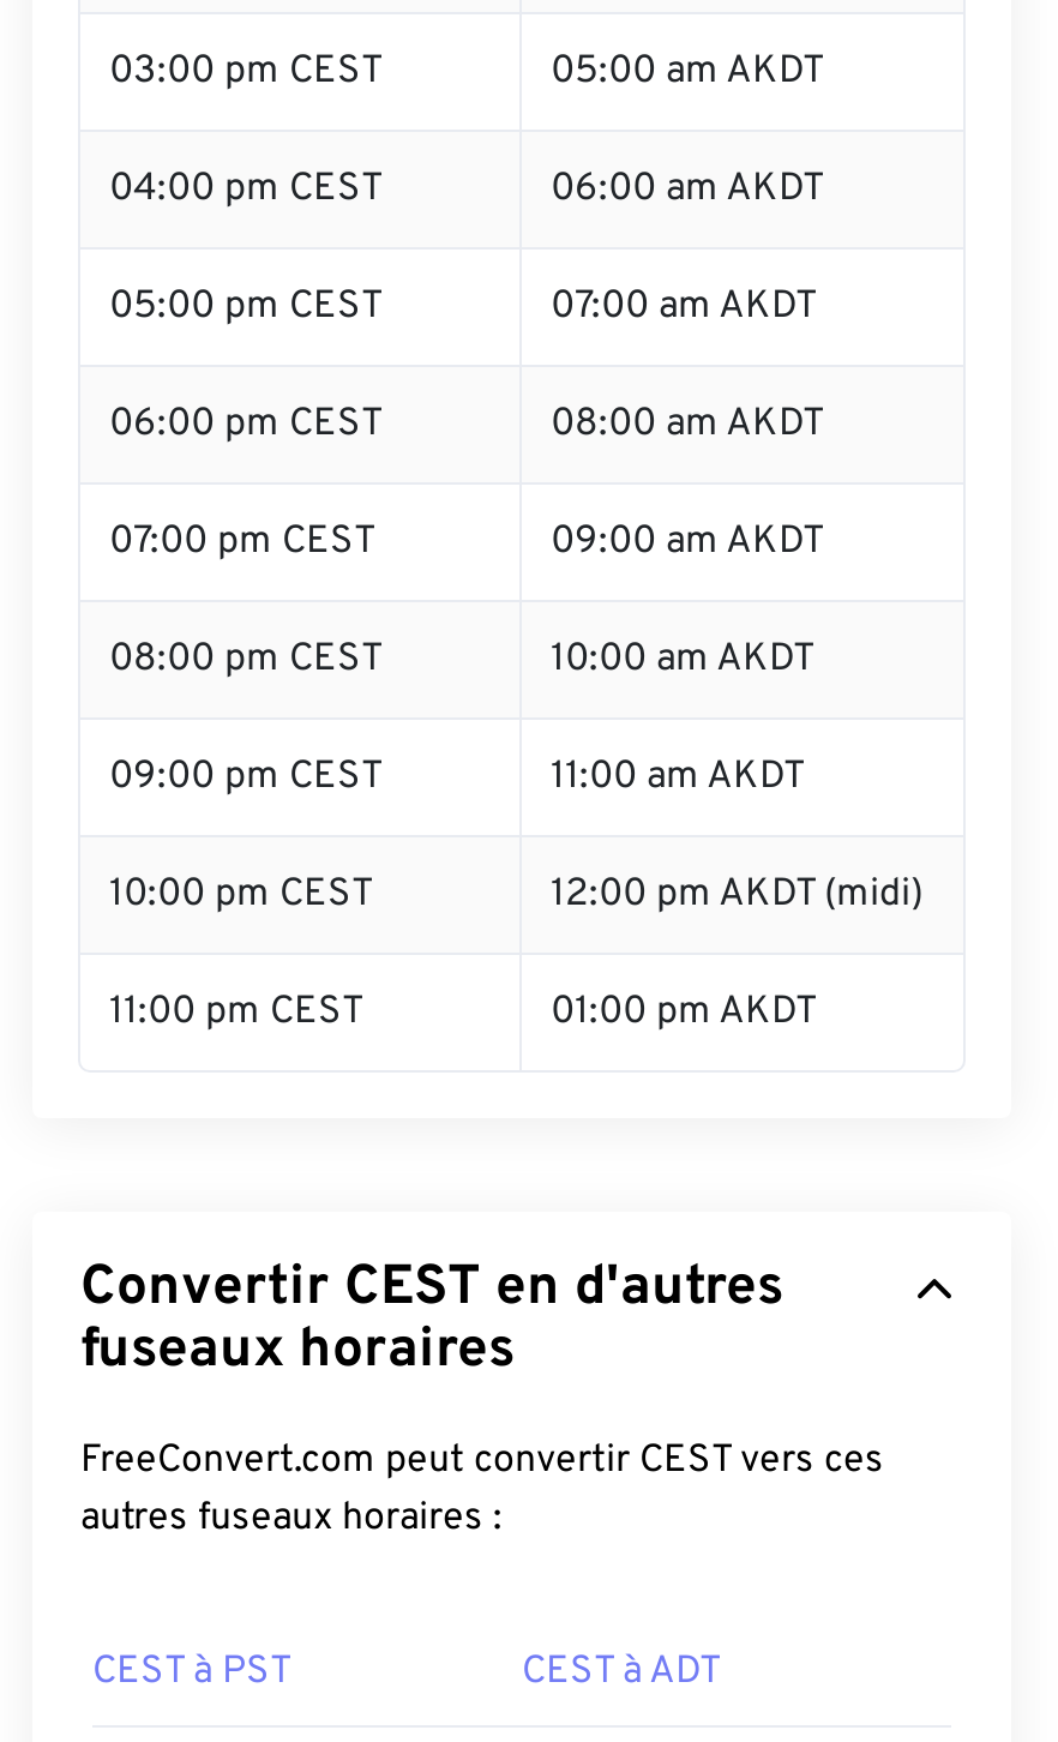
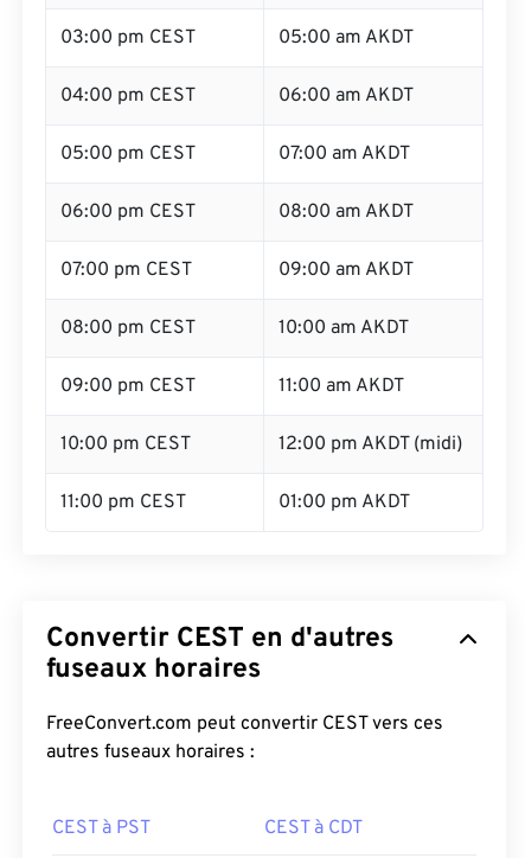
[522,1648,721,1696] CEST à ADT -> [264,817,363,840] CEST à CDT

